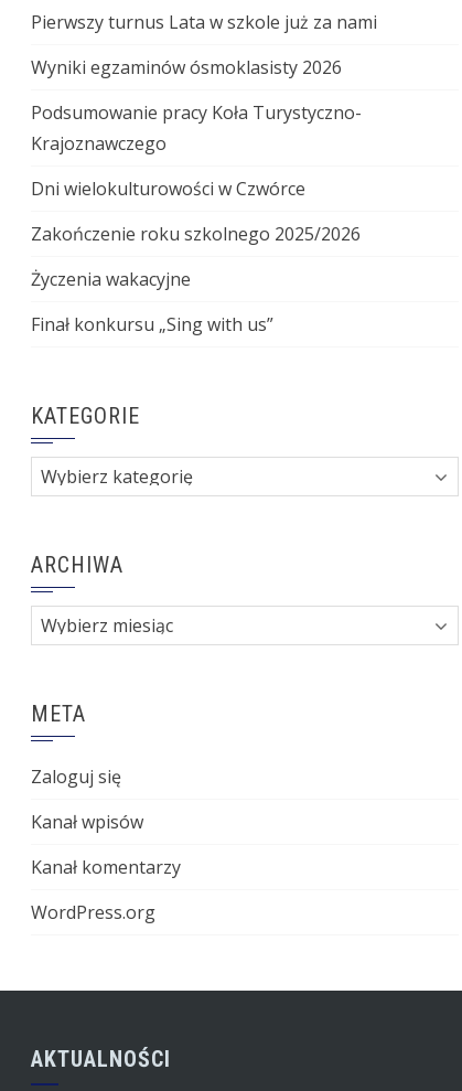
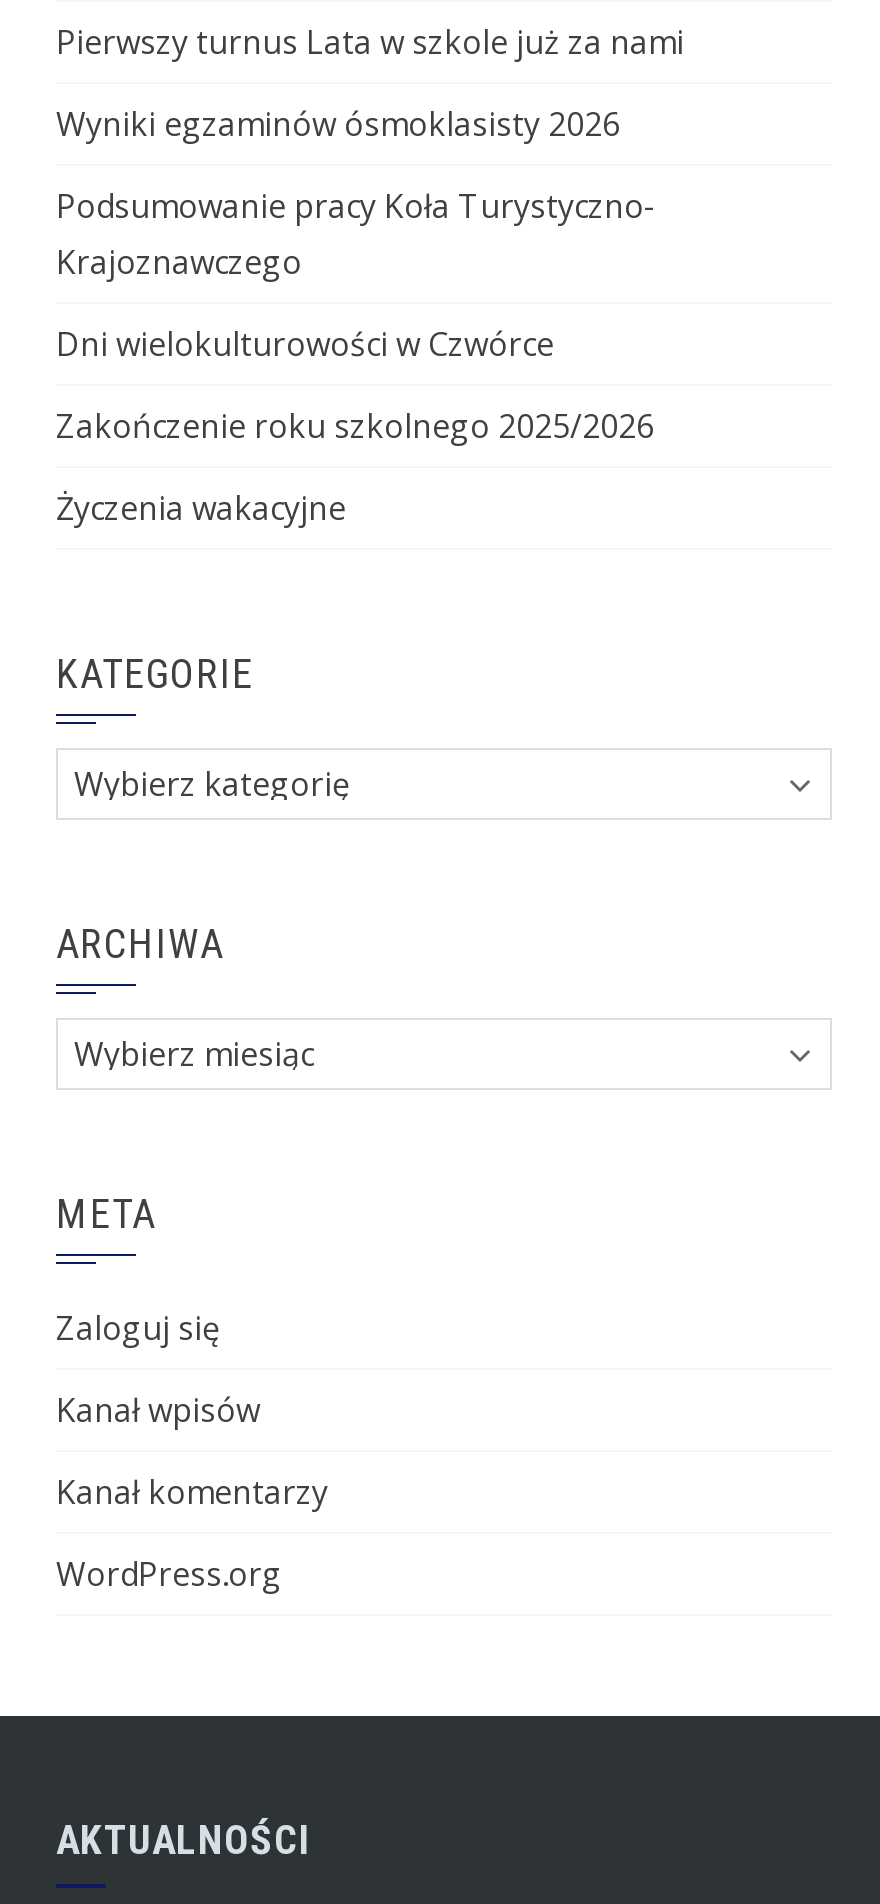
[31,312,273,336] Finał konkursu „Sing with us” -> none

